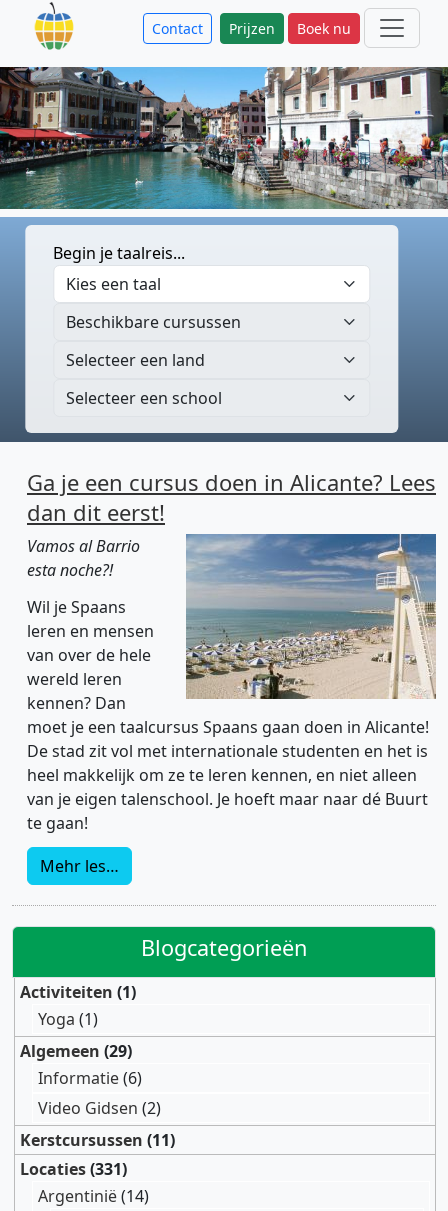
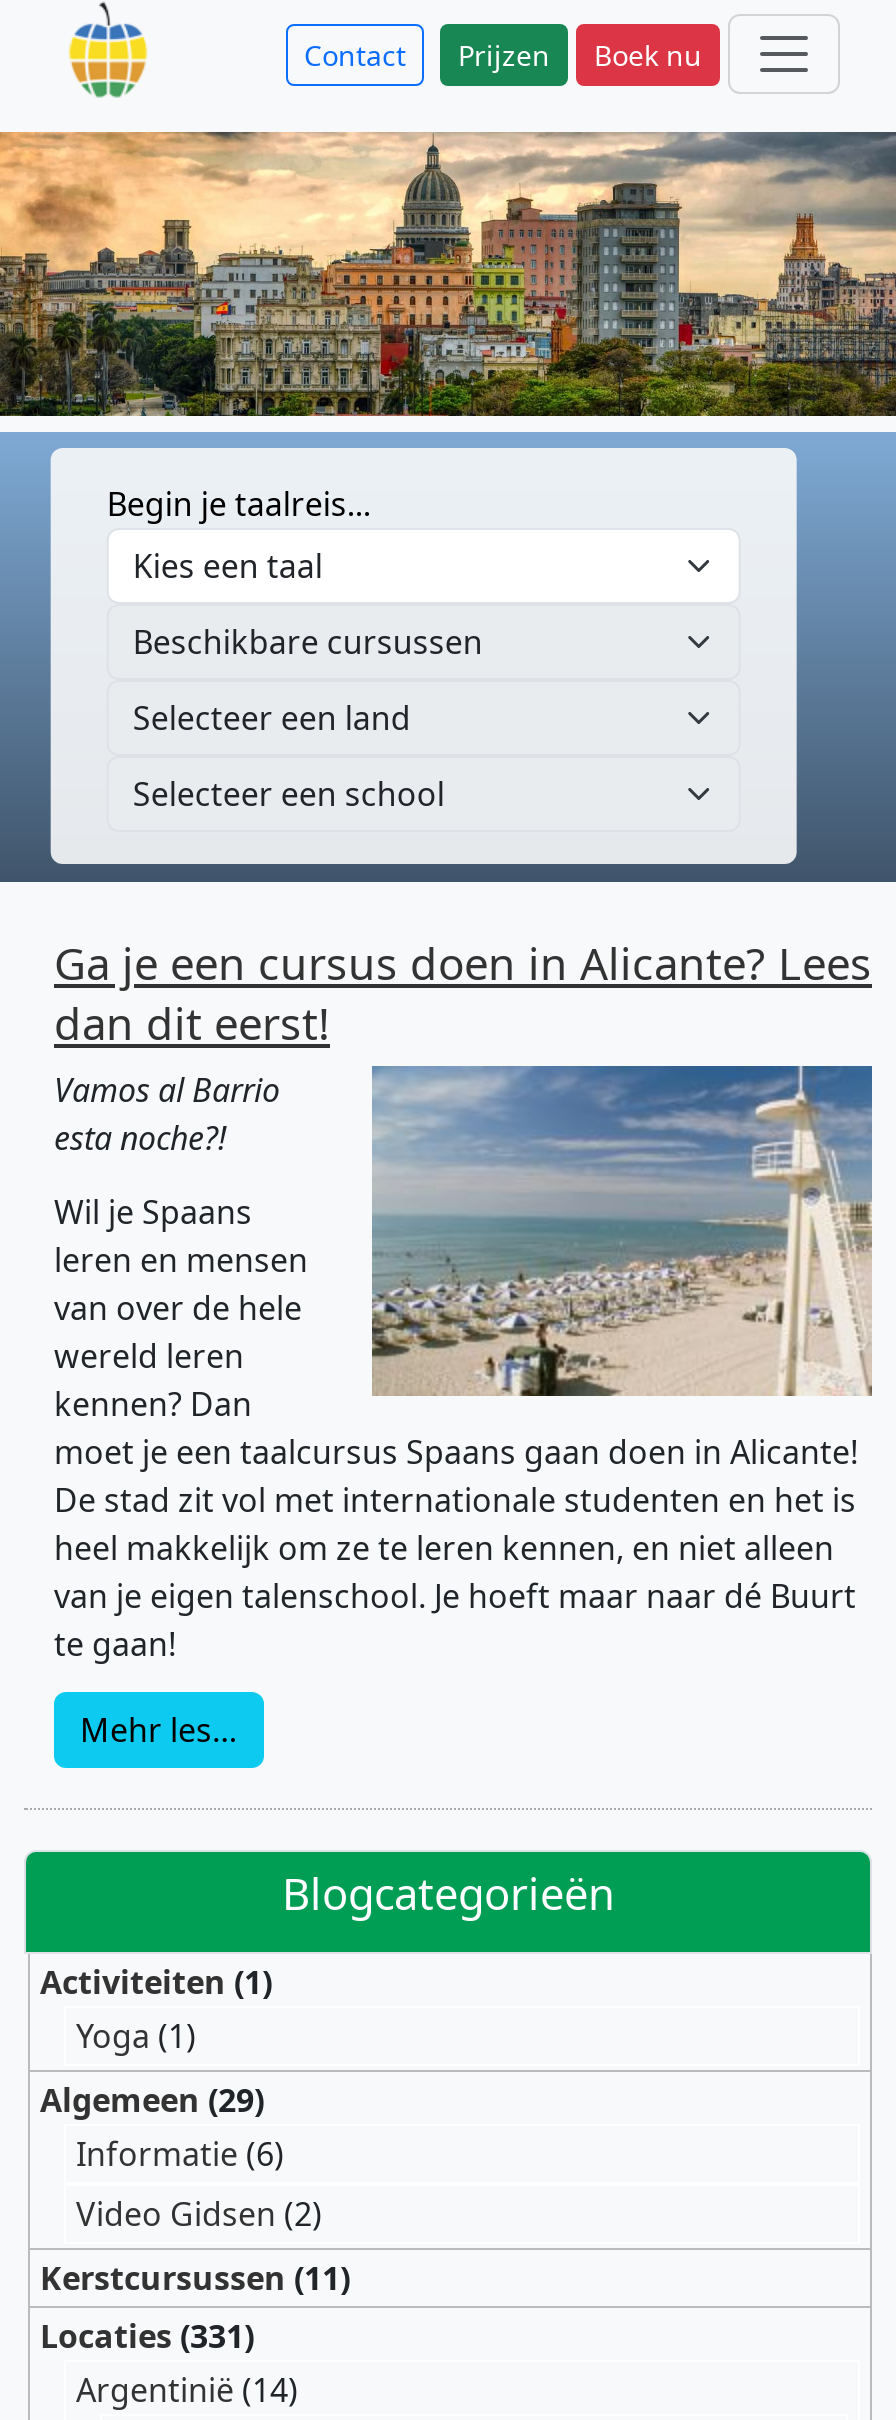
[3,66,445,210] [image] -> [6,130,890,418] [image]

